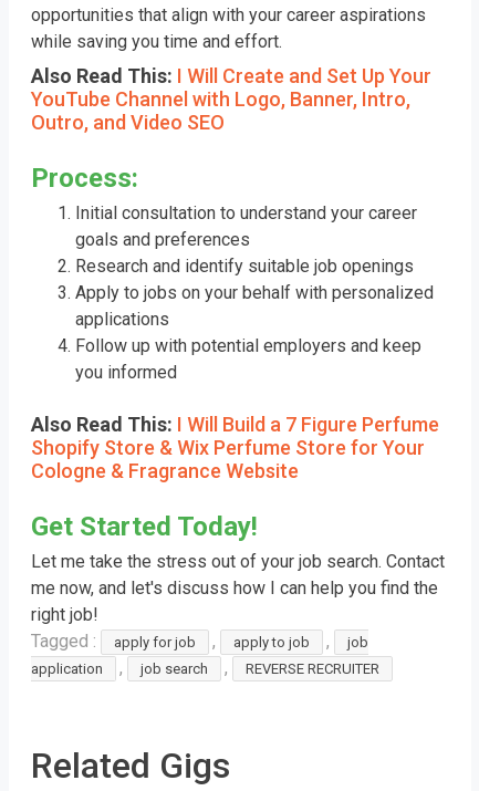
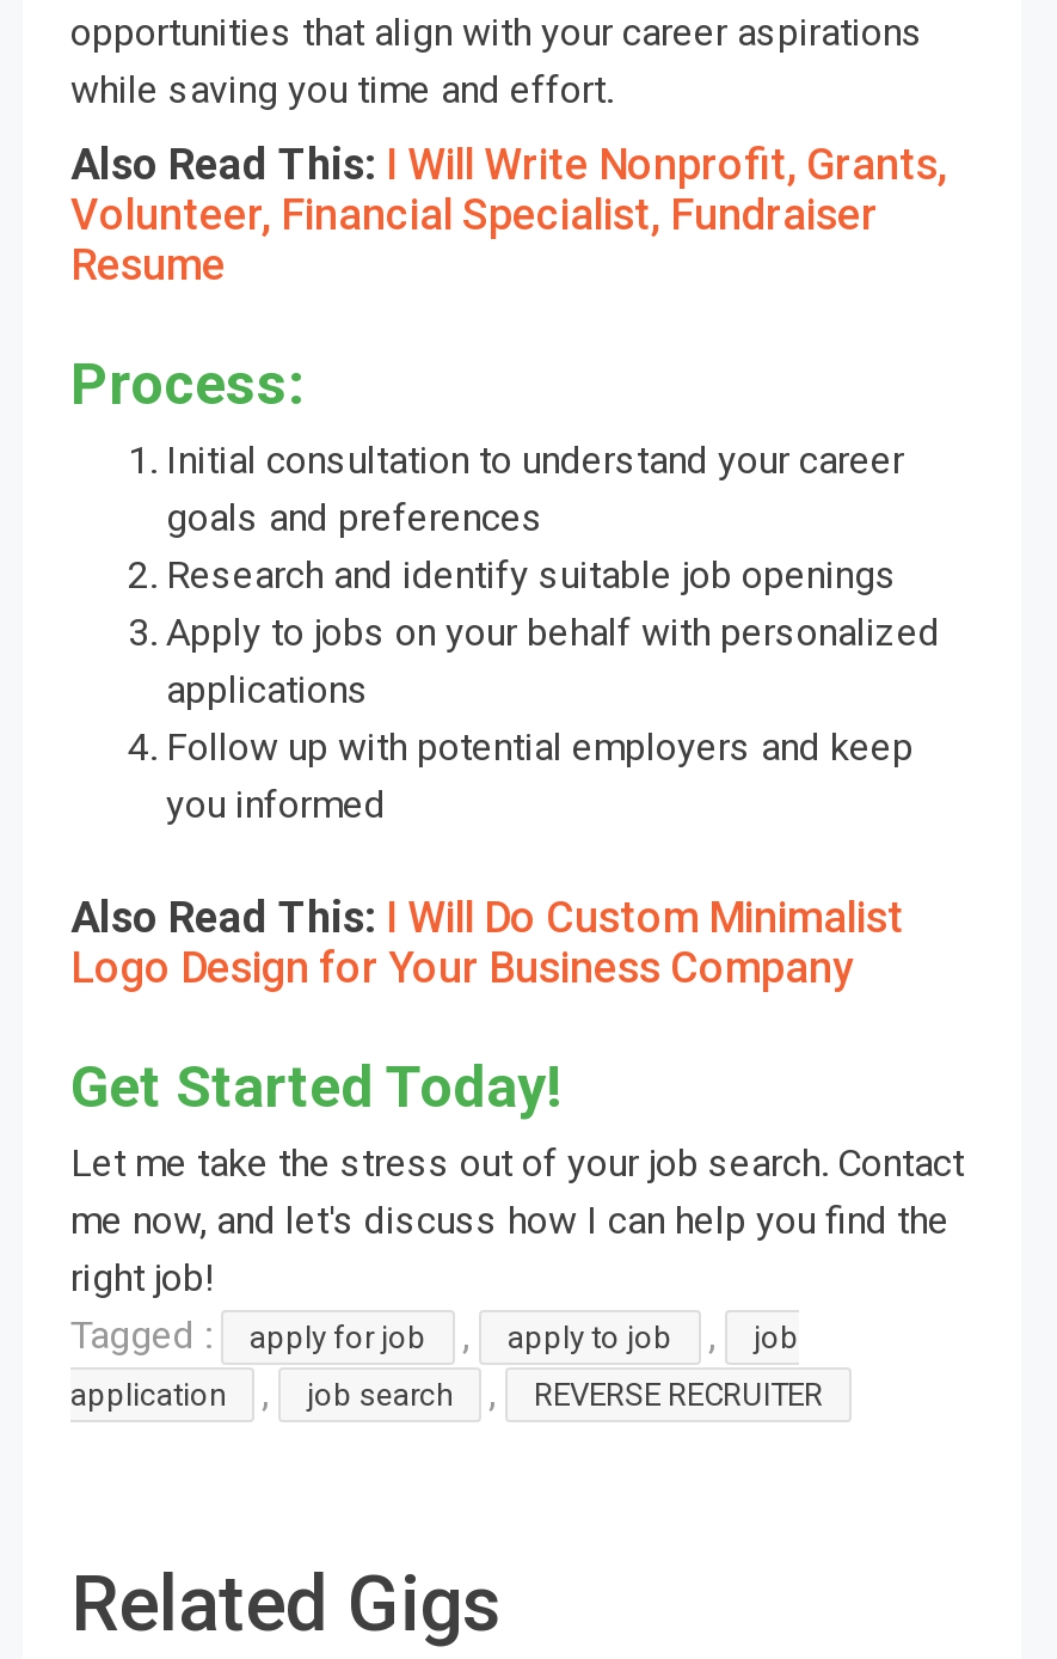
[31,64,431,134] Also Read This: I Will Create and Set Up Your | YouTube Channel with Logo, Banner, Intro, | Outro, and Video SEO -> [70,139,947,290] Also Read This: I Will Write Nonprofit, Grants, | Volunteer, Financial Specialist, Fundraiser | Resume
[31,413,439,483] Also Read This: I Will Build a 7 Figure Perfume | Shopify Store & Wix Perfume Store for Your | Cologne & Fragrance Website -> [70,892,904,993] Also Read This: I Will Do Custom Minimalist | Logo Design for Your Business Company

